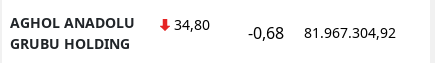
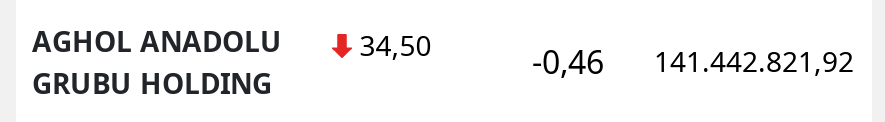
[174,15,210,34] 34,80 -> [360,26,432,64] 34,50
[248,22,284,44] -0,68 -> [532,40,604,84] -0,46
[304,23,396,42] 81.967.304,92 -> [654,42,854,80] 141.442.821,92

